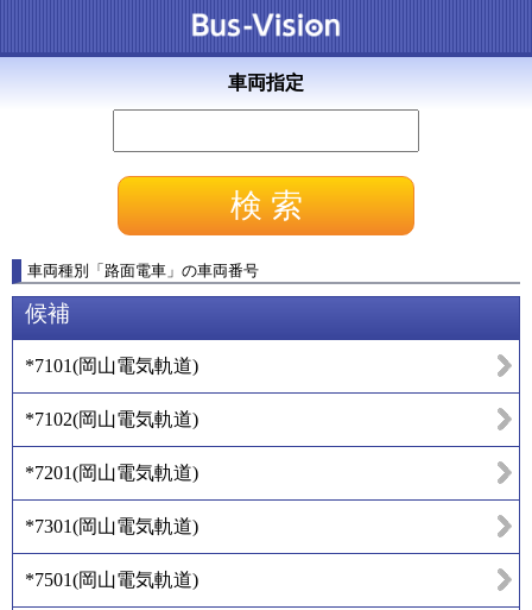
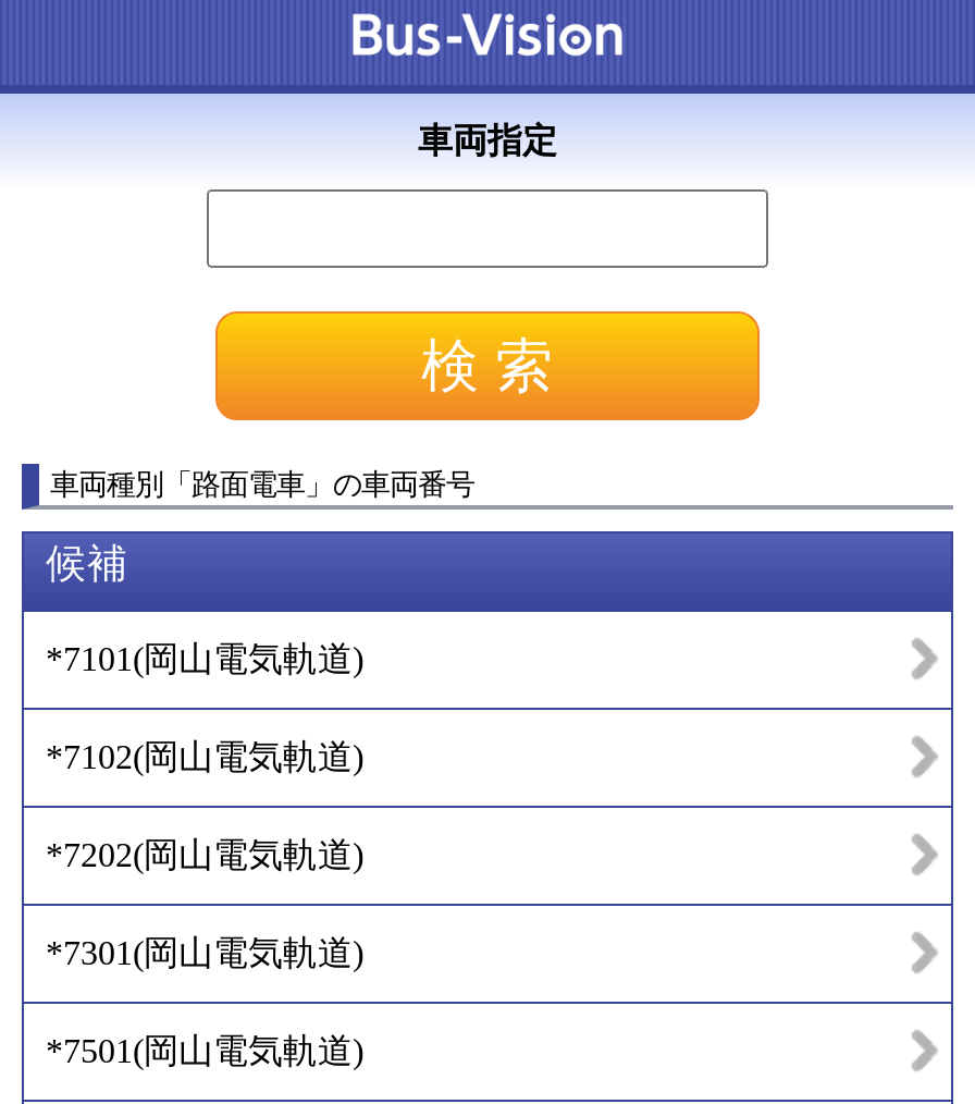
[25,463,198,483] *7201(岡山電気軌道) -> [46,837,363,874] *7202(岡山電気軌道)

